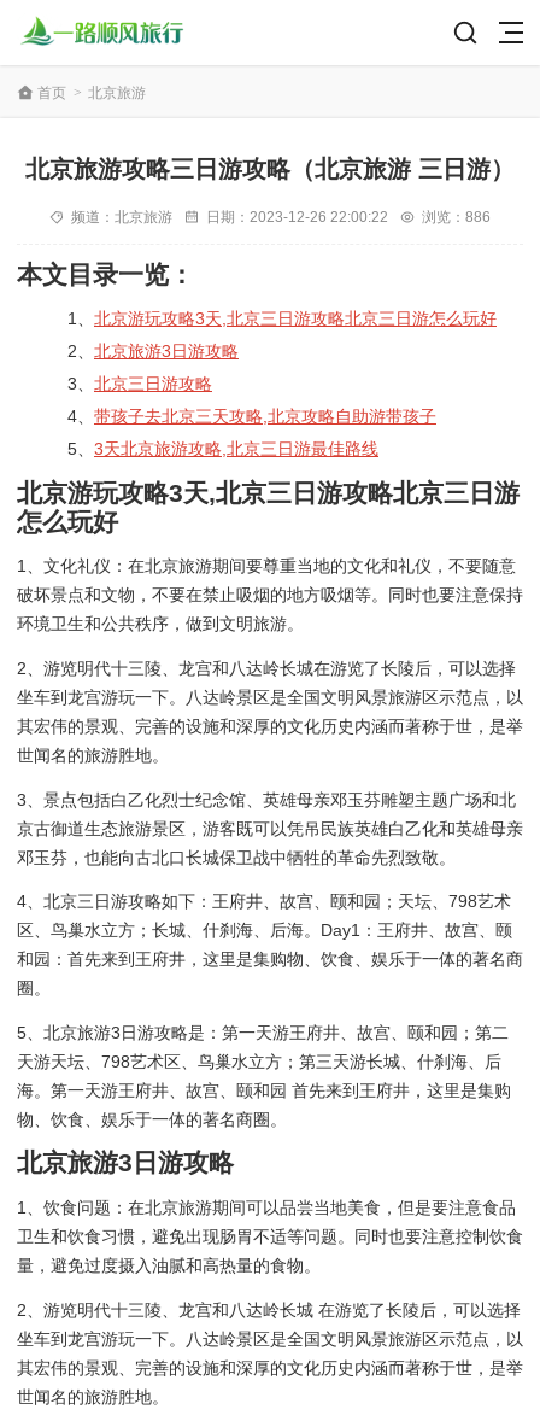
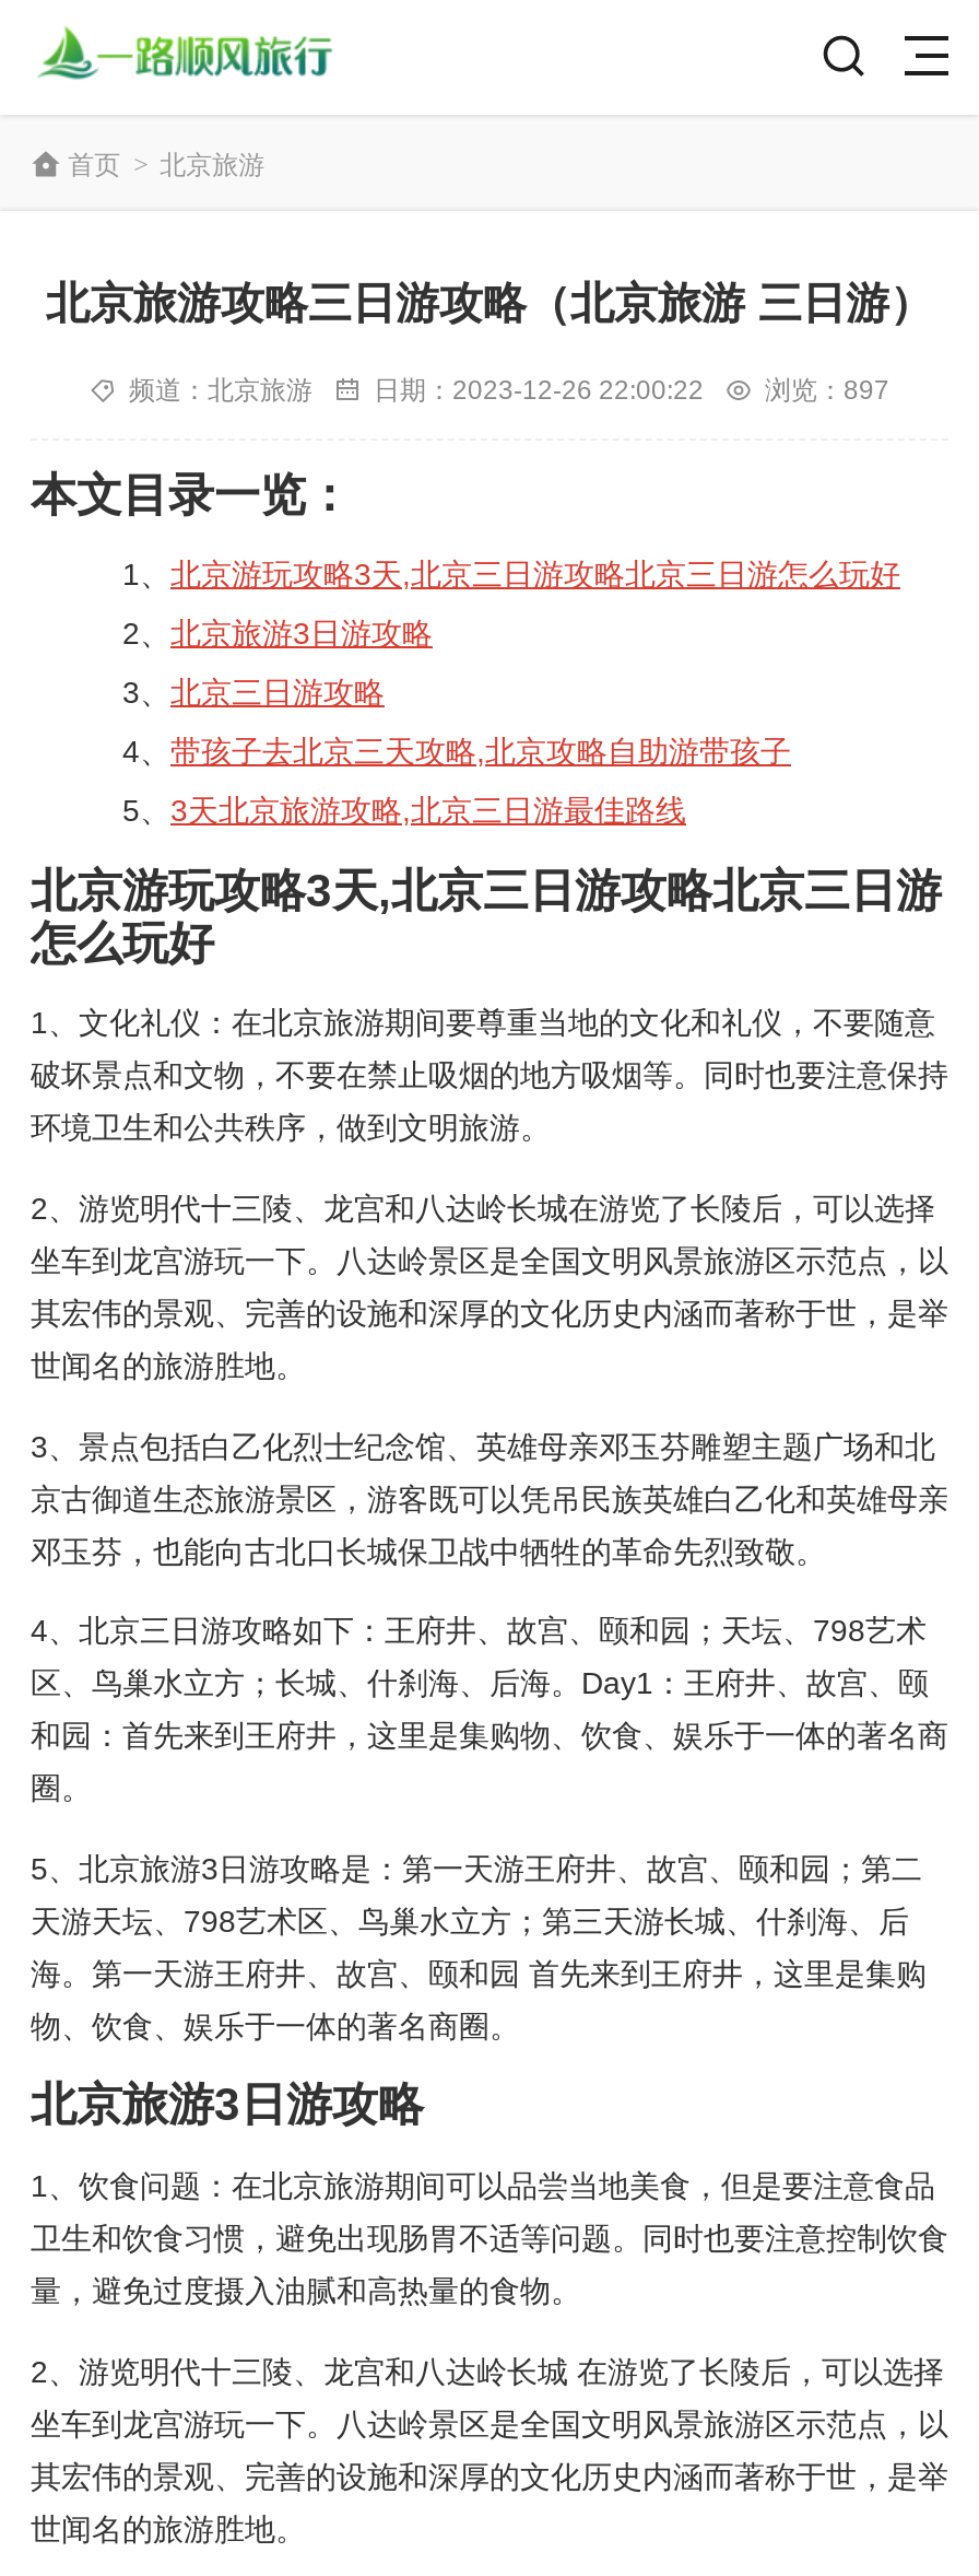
[71,209,491,226] 频道：北京旅游 日期：2023-12-26 22:00:22 浏览：886 -> [129,376,889,407] 频道：北京旅游 日期：2023-12-26 22:00:22 浏览：897

